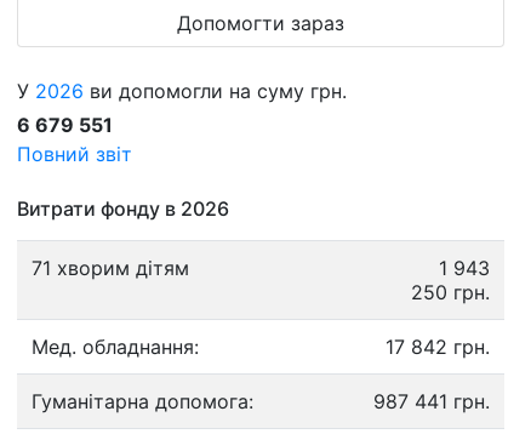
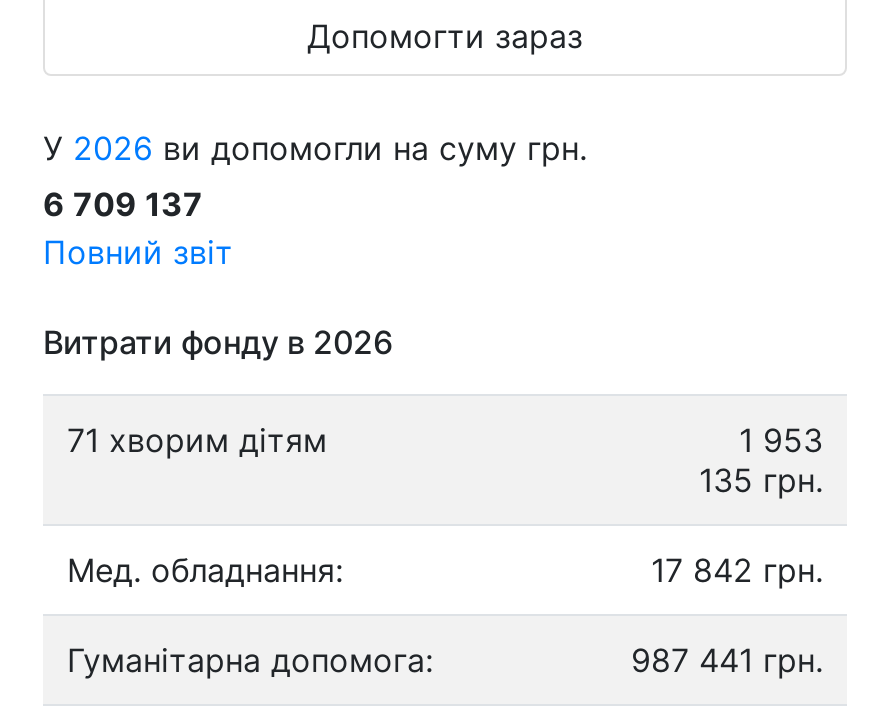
[17,113,113,137] 6 679 551 -> [43,184,203,224] 6 709 137
[439,256,490,281] 1 943 -> [739,420,823,460] 1 953
[411,281,490,305] 250 грн. -> [699,460,823,500] 135 грн.

